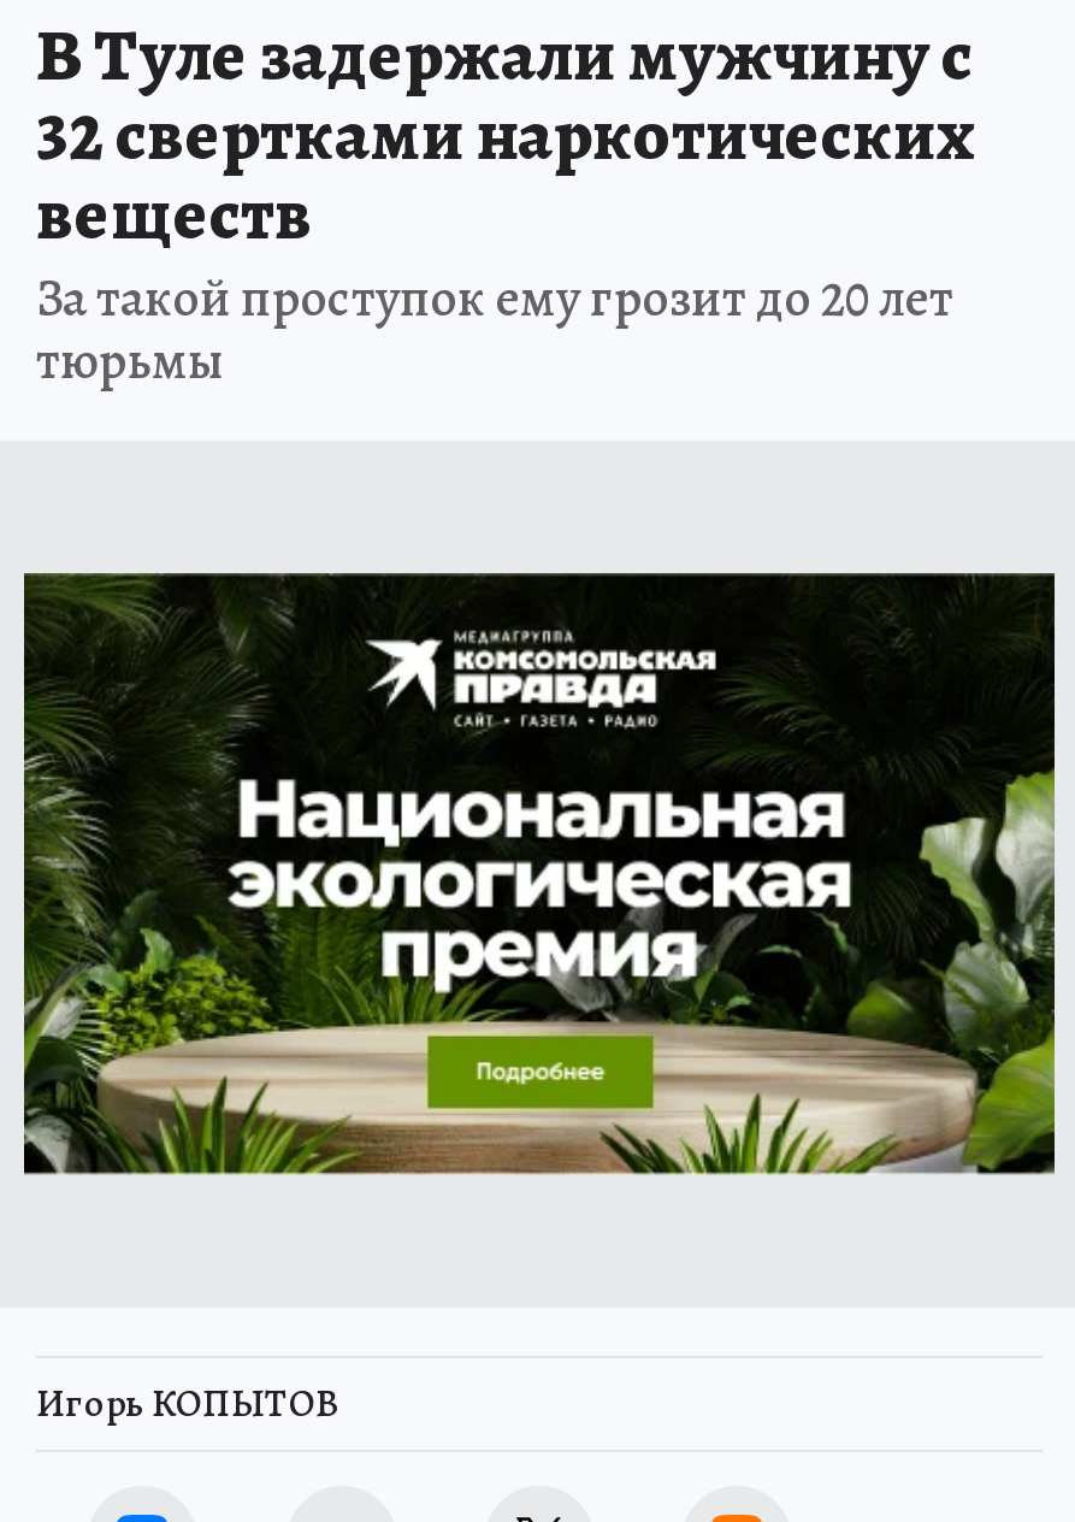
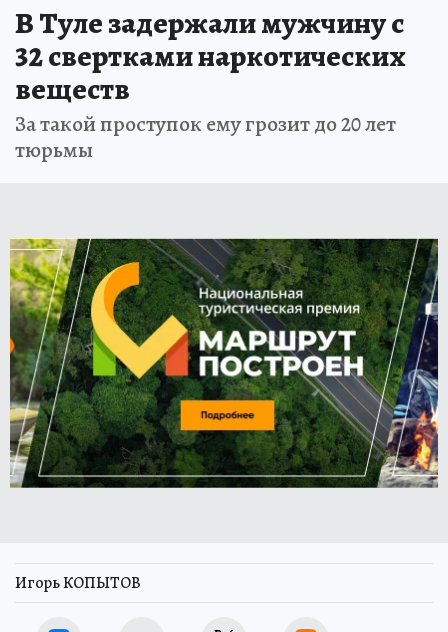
[22,571,1057,1175] [image] -> [9,238,439,489] [image]

